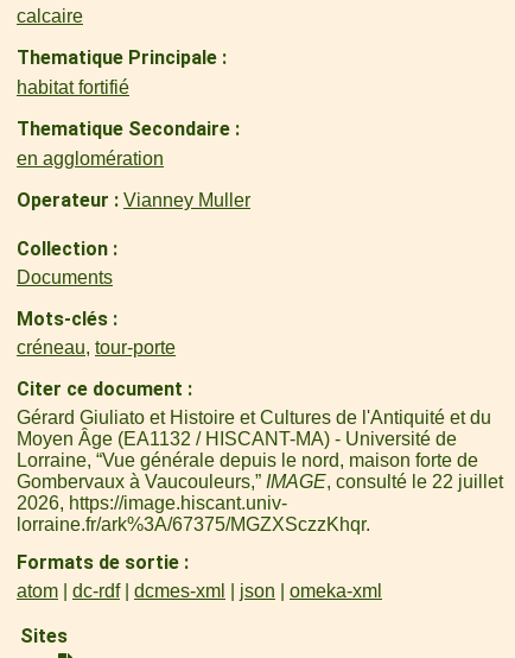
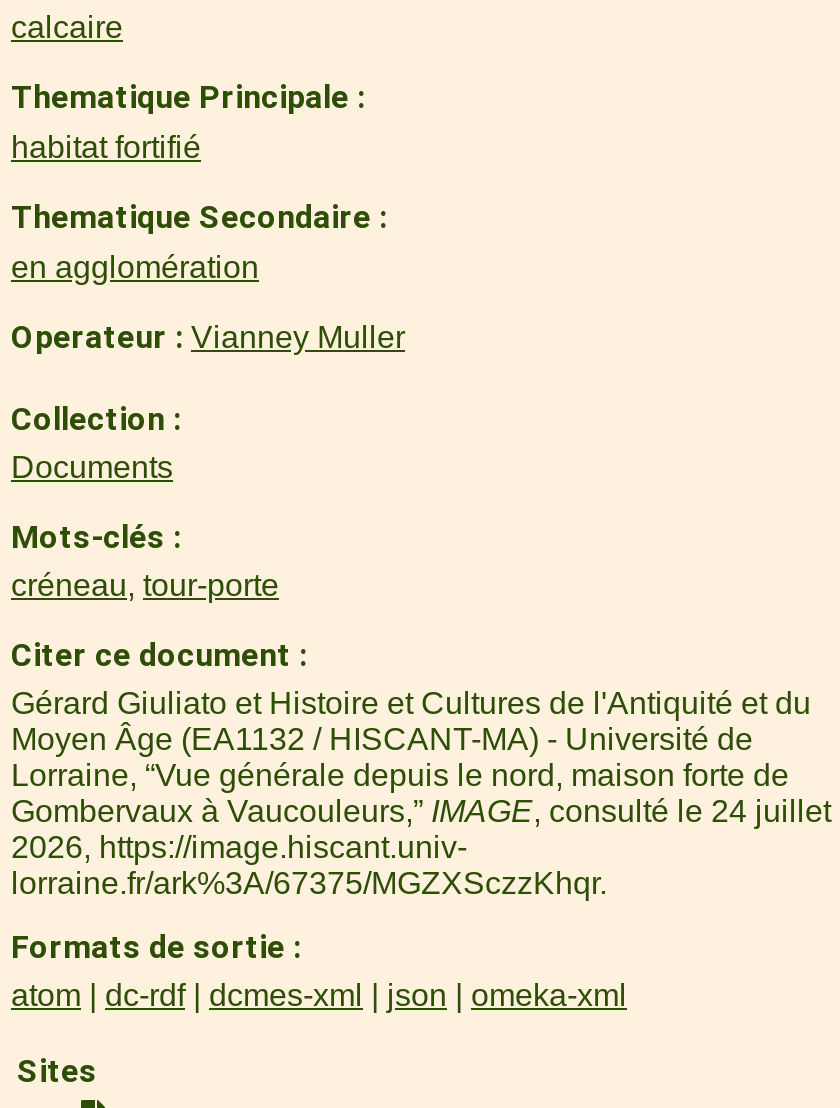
[17,471,503,491] Gombervaux à Vaucouleurs,” IMAGE, consulté le 22 juillet -> [11,794,831,828] Gombervaux à Vaucouleurs,” IMAGE, consulté le 24 juillet

